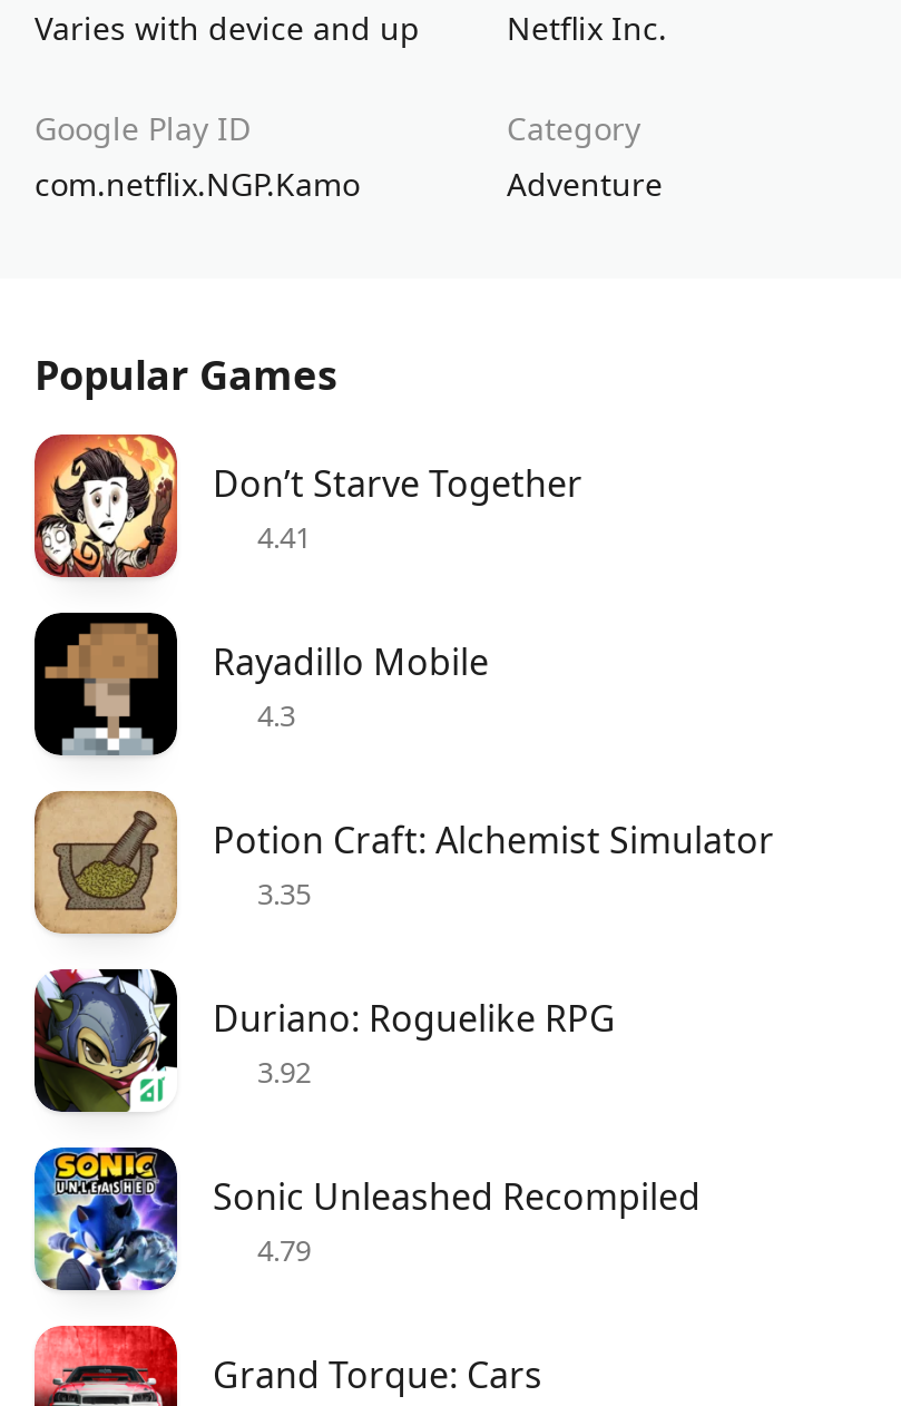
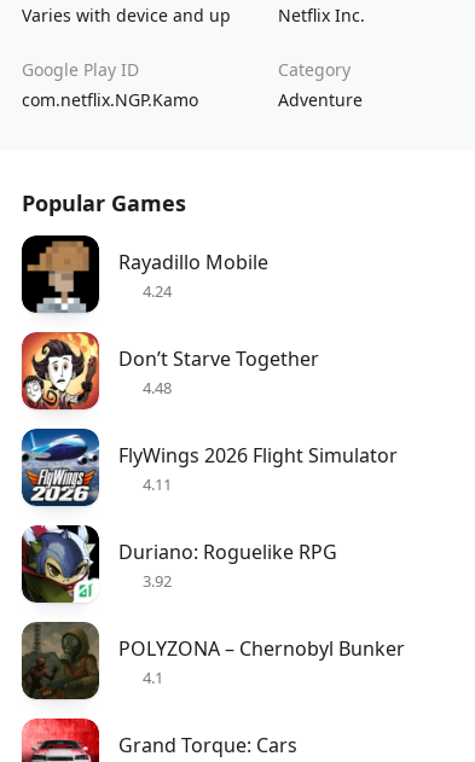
moved [32,432,582,579] -> [22,332,319,409]: [image] | Don’t Starve Together
[257,518,311,558] 4.41 -> none
moved [66,628,489,760] -> [39,244,268,315]: [image] | Rayadillo Mobile
[35,696,774,936] [image] | 4.3 | Potion Craft: Alchemist Simulator | 3.35 -> [21,281,398,507] [image] | 4.24 | 4.48 | FlyWings 2026 Flight Simulator | 4.11
[32,1145,701,1292] [image] | Sonic Unleashed Recompiled | 4.79 -> [21,621,405,700] [image] | POLYZONA – Chernobyl Bunker | 4.1

